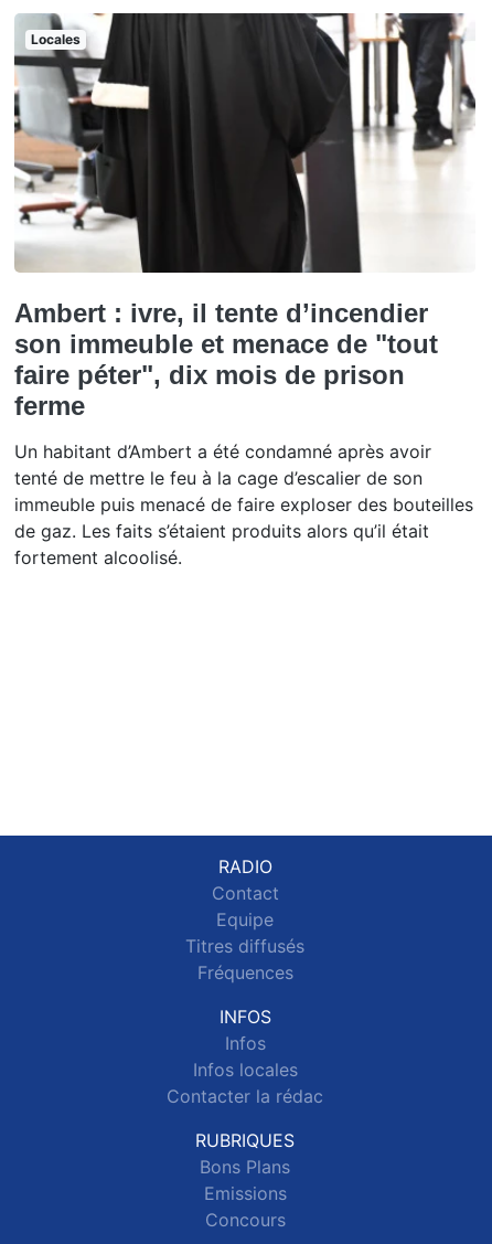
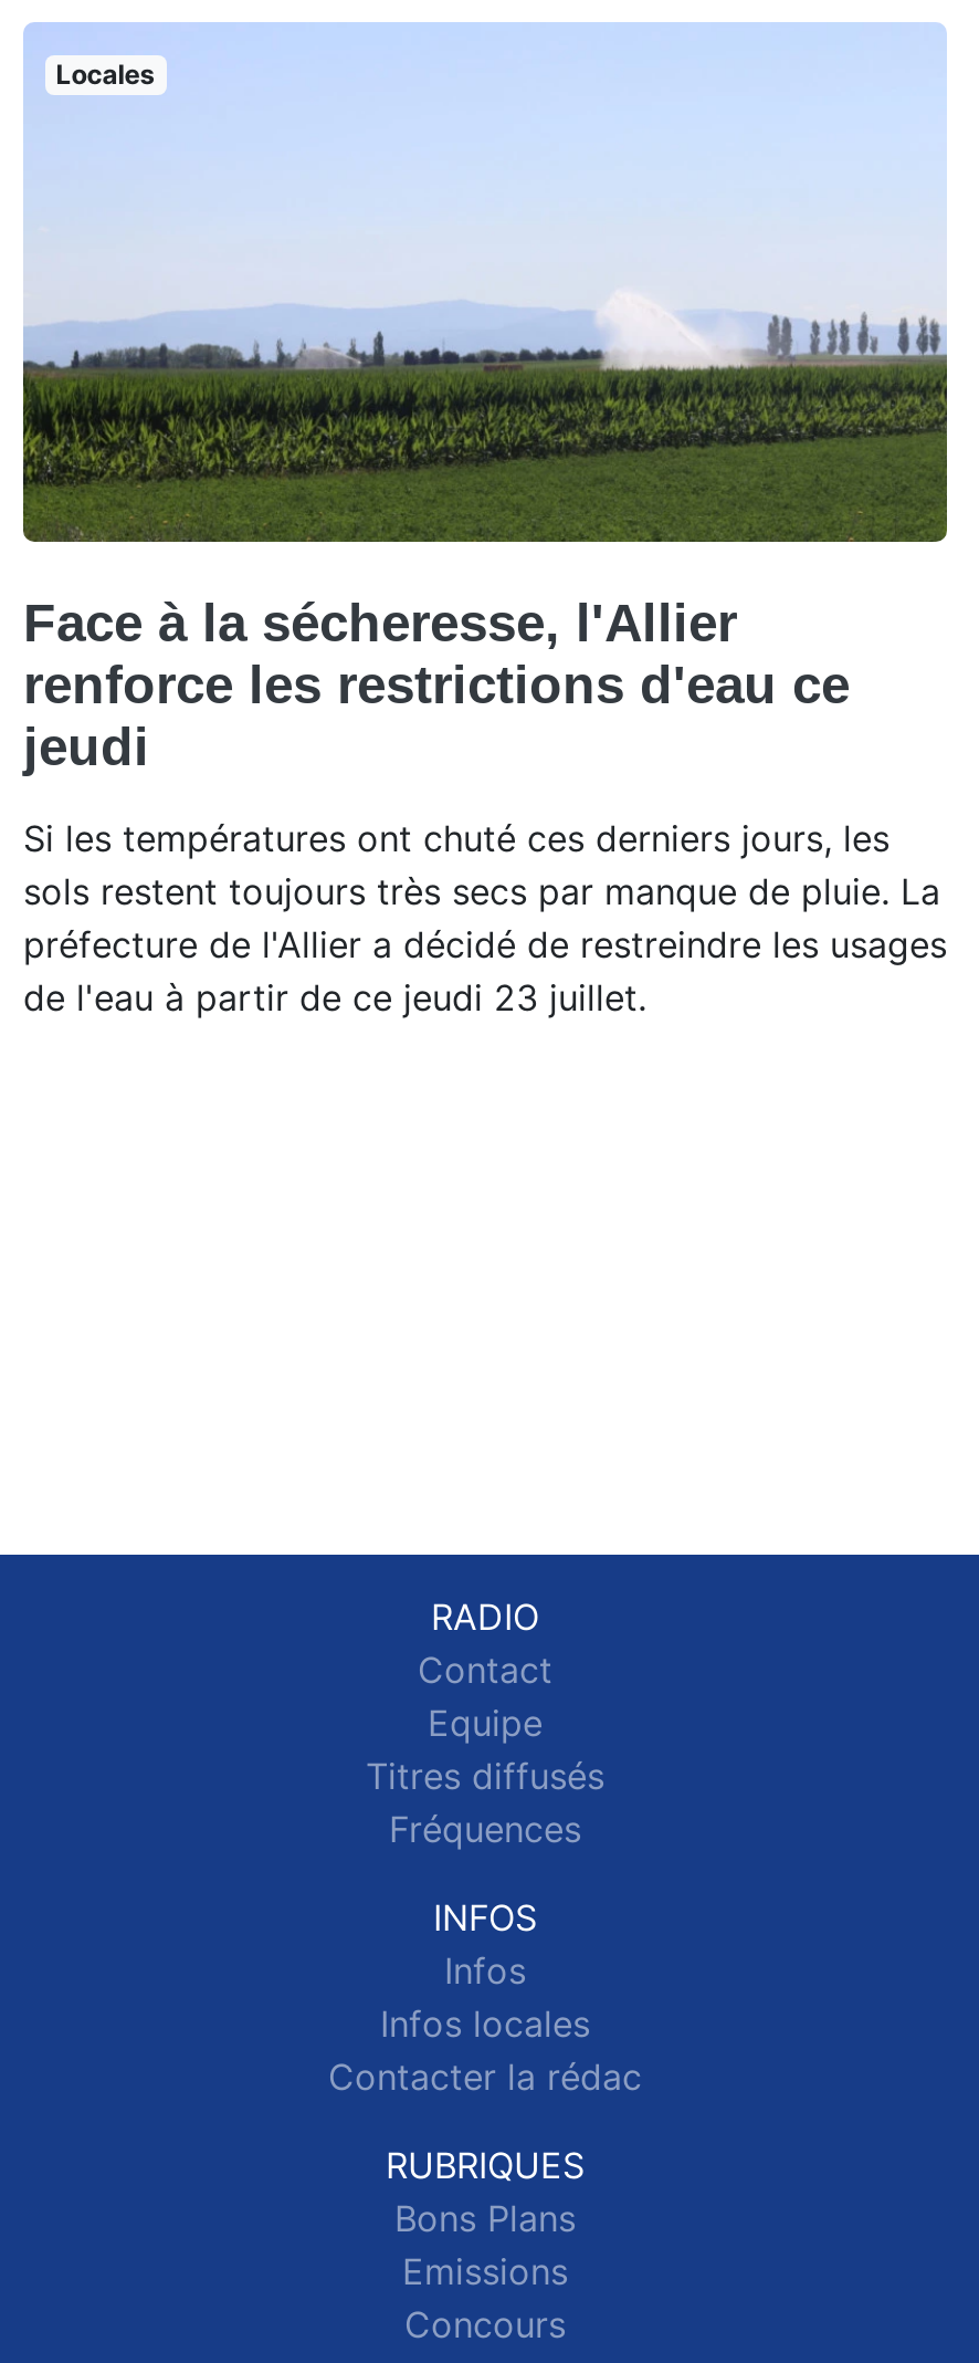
[13,12,477,420] [image] | Ambert : ivre, il tente d’incendier | son immeuble et menace de "tout | faire péter", dix mois de prison | ferme -> [21,22,949,776] [image] | Face à la sécheresse, l'Allier | renforce les restrictions d'eau ce | jeudi
[14,440,473,568] Un habitant d’Ambert a été condamné après avoir | tenté de mettre le feu à la cage d’escalier de son | immeuble puis menacé de faire exploser des bouteilles | de gaz. Les faits s’étaient produits alors qu’il était | fortement alcoolisé. -> [23,816,947,1019] Si les températures ont chuté ces derniers jours, les | sols restent toujours très secs par manque de pluie. La | préfecture de l'Allier a décidé de restreindre les usages | de l'eau à partir de ce jeudi 23 juillet.

